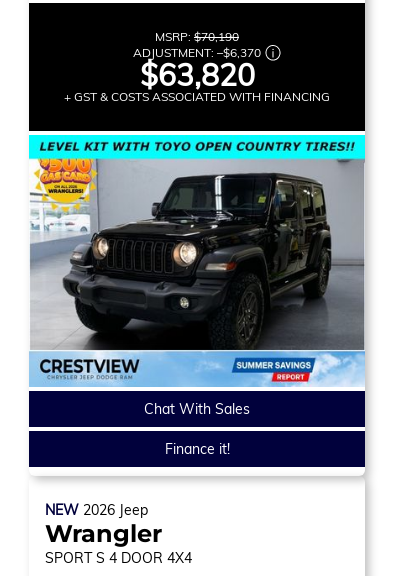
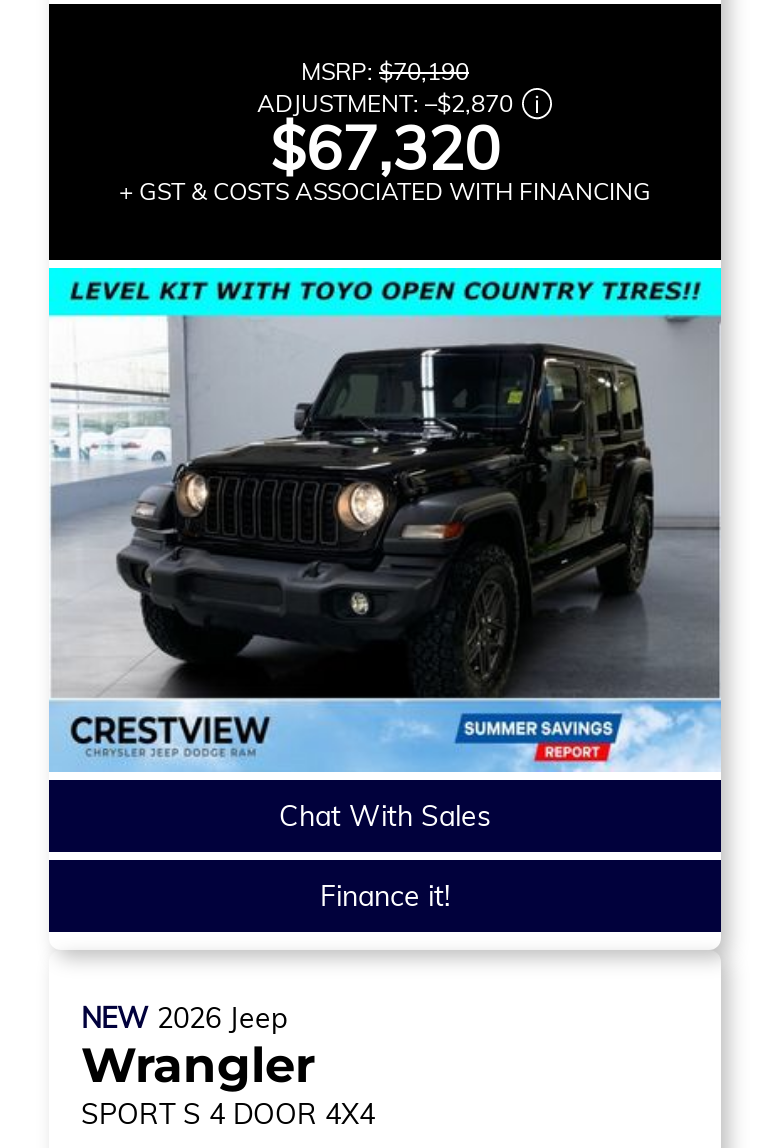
[133,45,261,60] ADJUSTMENT: –$6,370 -> [257,88,513,118] ADJUSTMENT: –$2,870
[139,56,254,94] $63,820 -> [270,110,500,186] $67,320
[33,157,98,213] [image] -> [59,312,185,422] [image]

